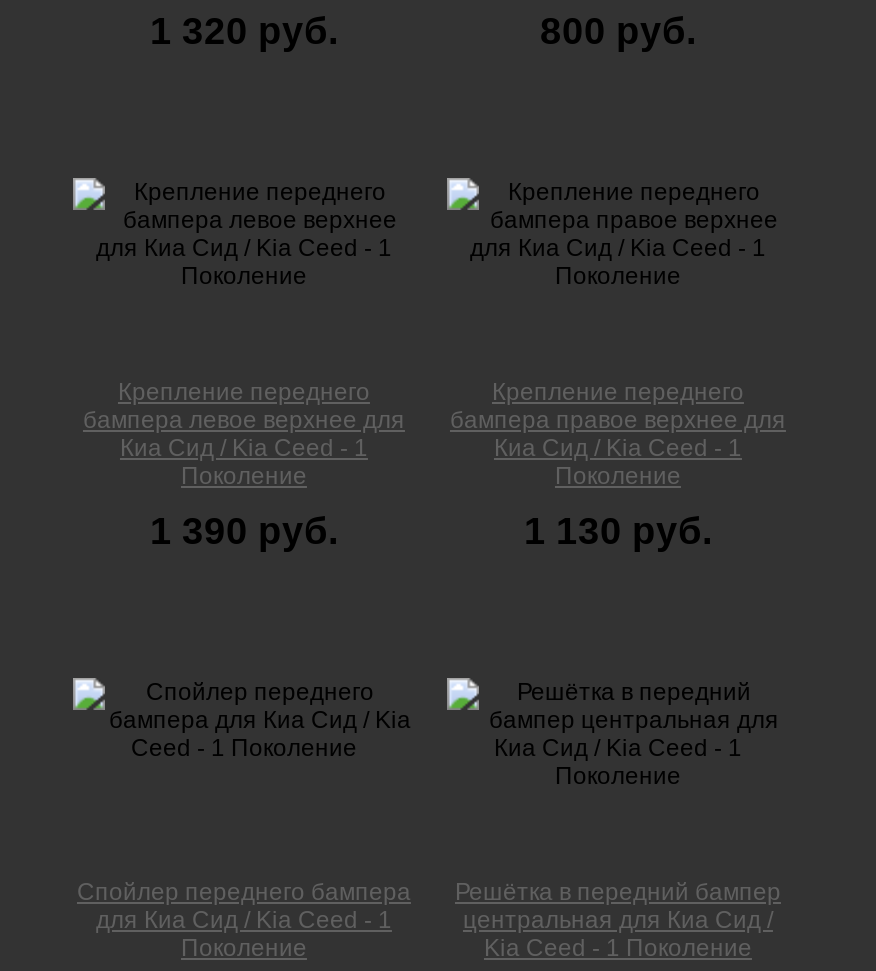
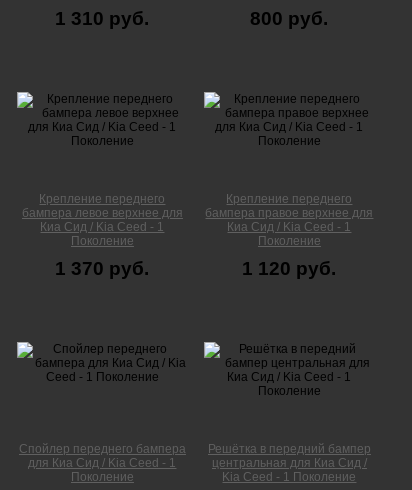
[150,9,338,51] 1 320 руб. -> [55,7,149,28] 1 310 руб.
[150,509,338,551] 1 390 руб. -> [55,257,149,278] 1 370 руб.
[524,509,712,551] 1 130 руб. -> [242,257,336,278] 1 120 руб.

